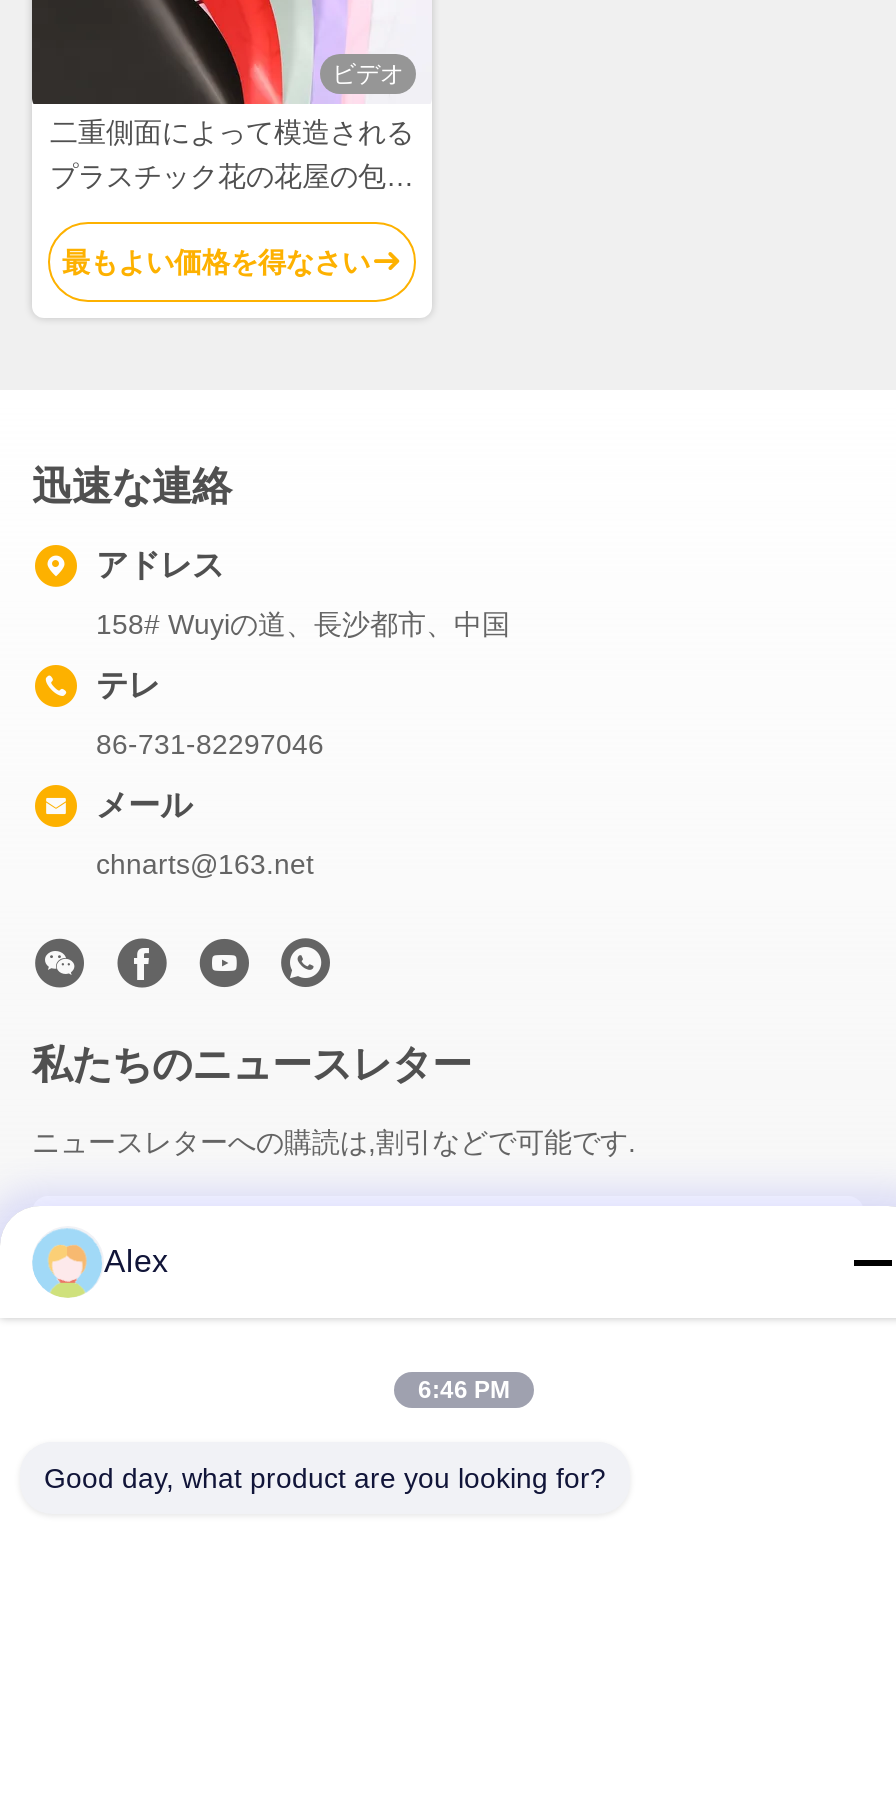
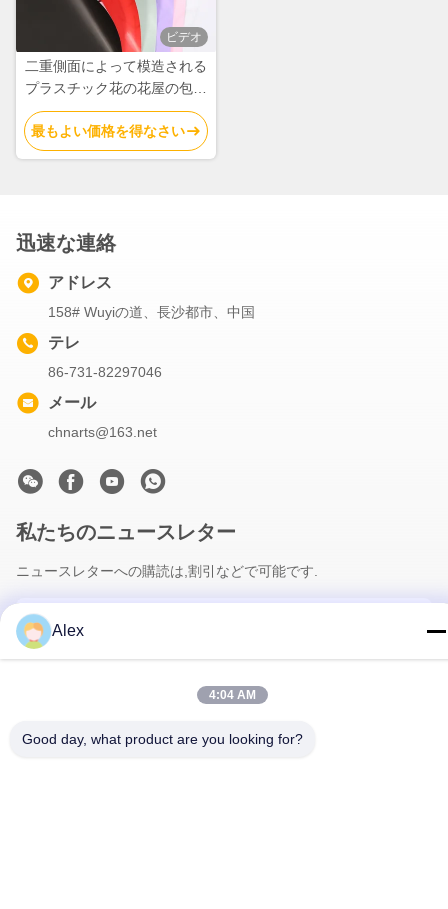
[418,1376,510,1404] 6:46 PM -> [208,688,255,702] 4:04 AM

